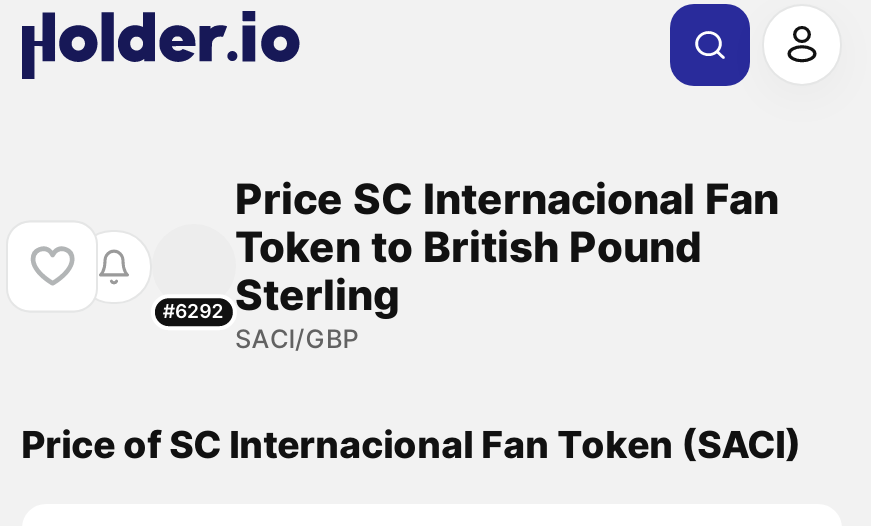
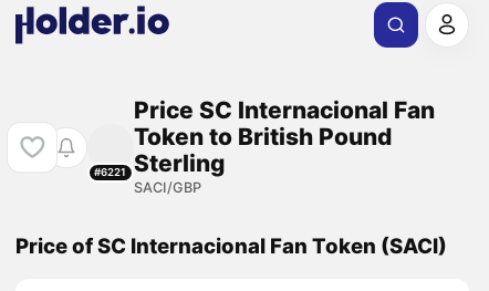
[163,270,399,323] #6292 Sterling -> [94,149,224,179] #6221 Sterling

